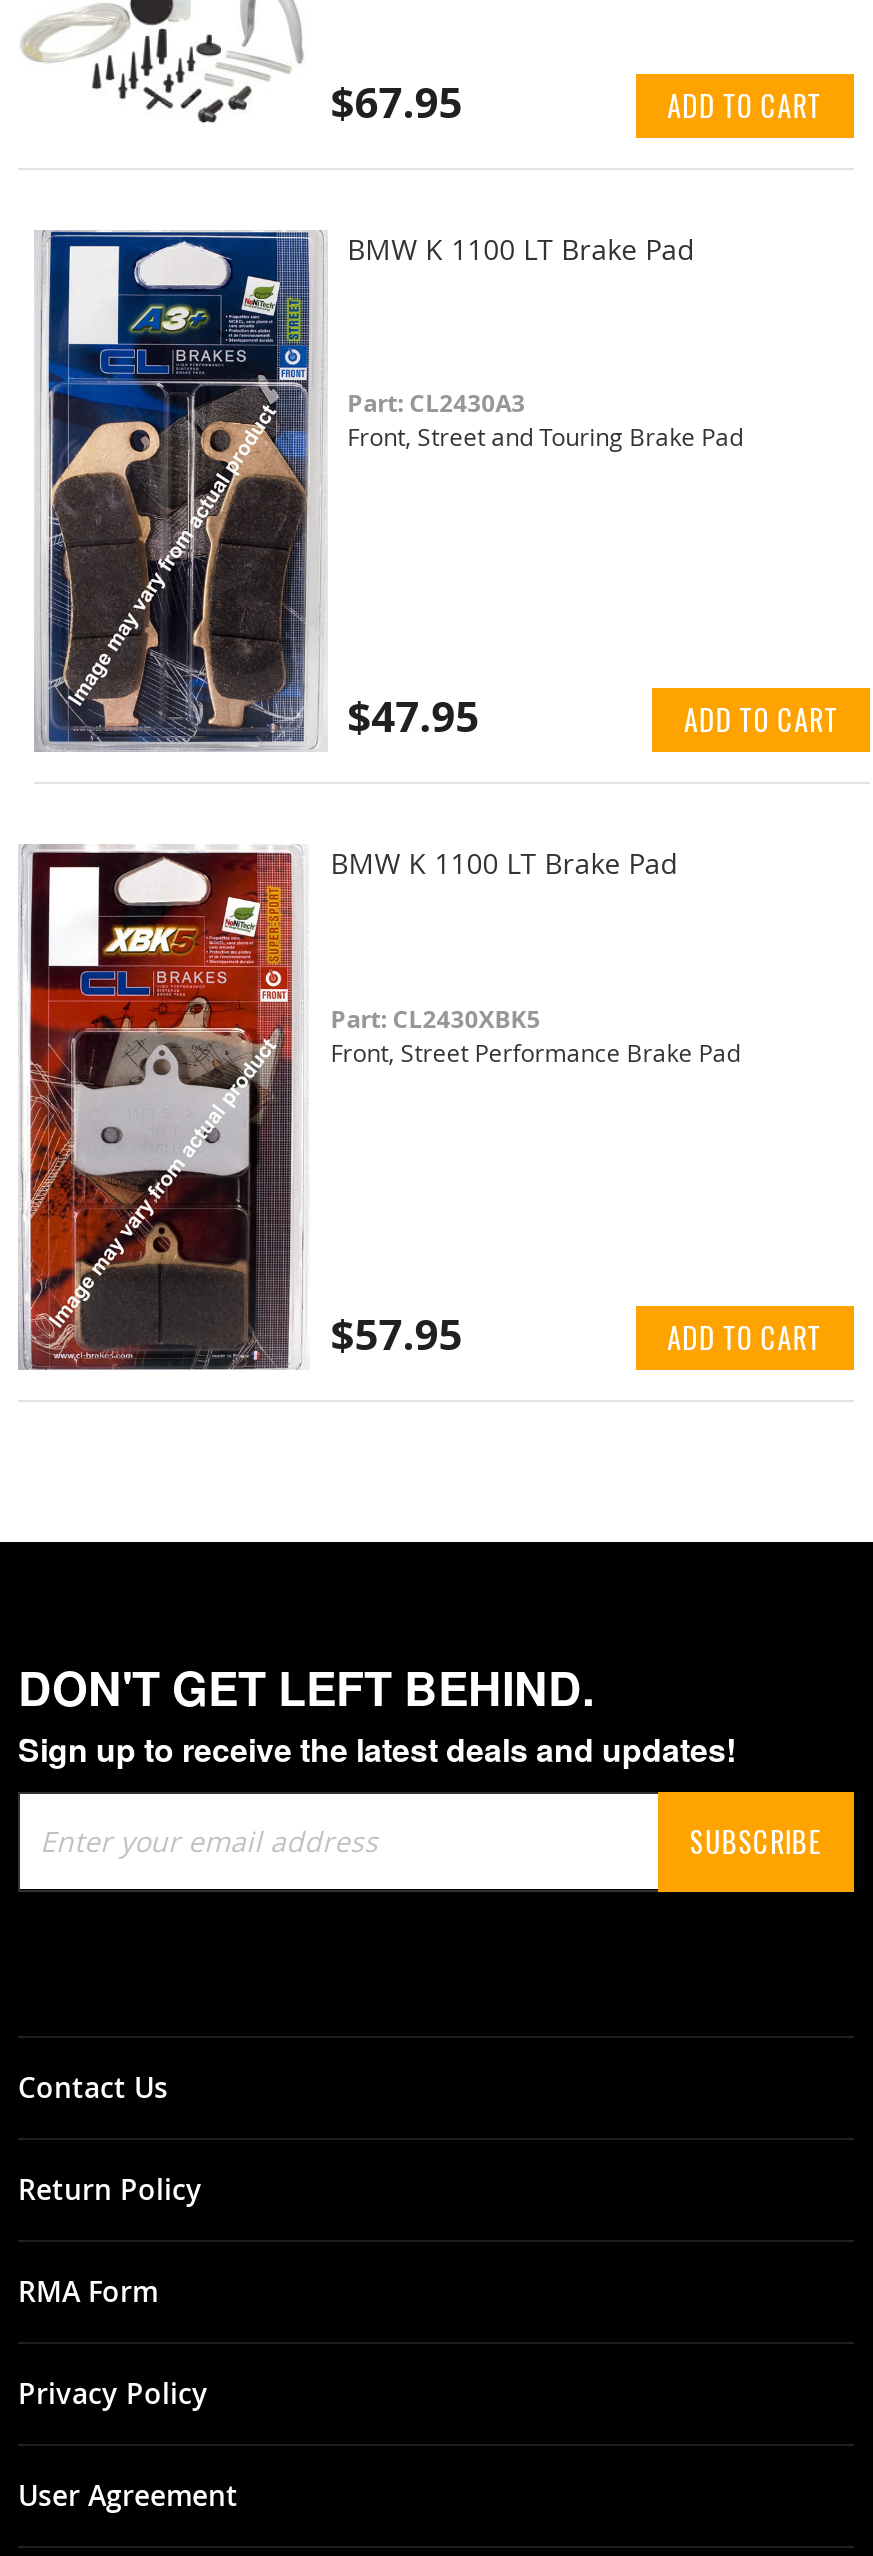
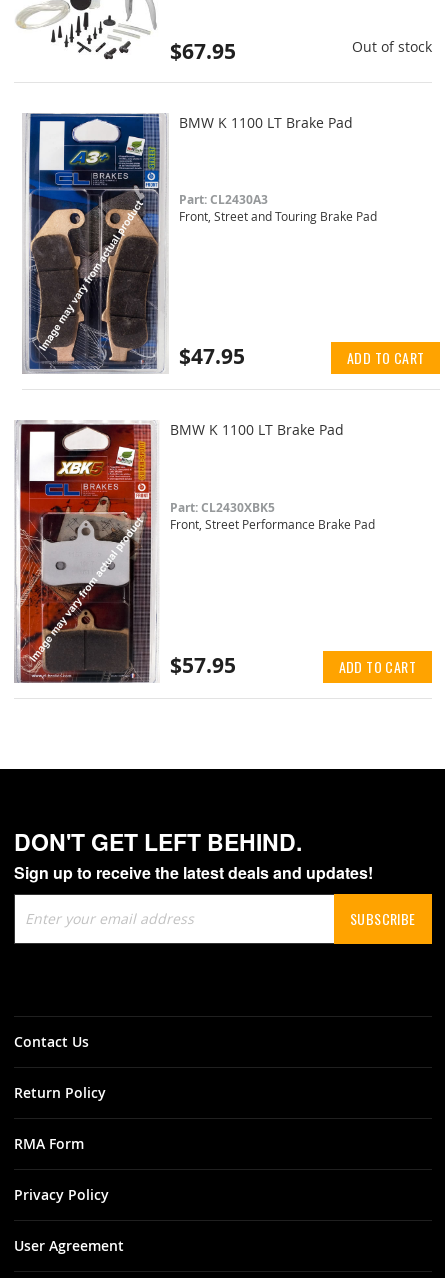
[667,83,822,125] ADD TO CART -> [352,37,432,56] Out of stock

